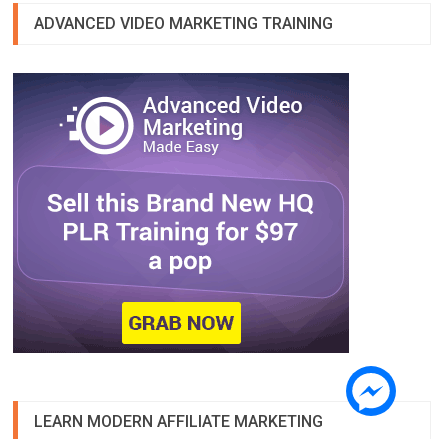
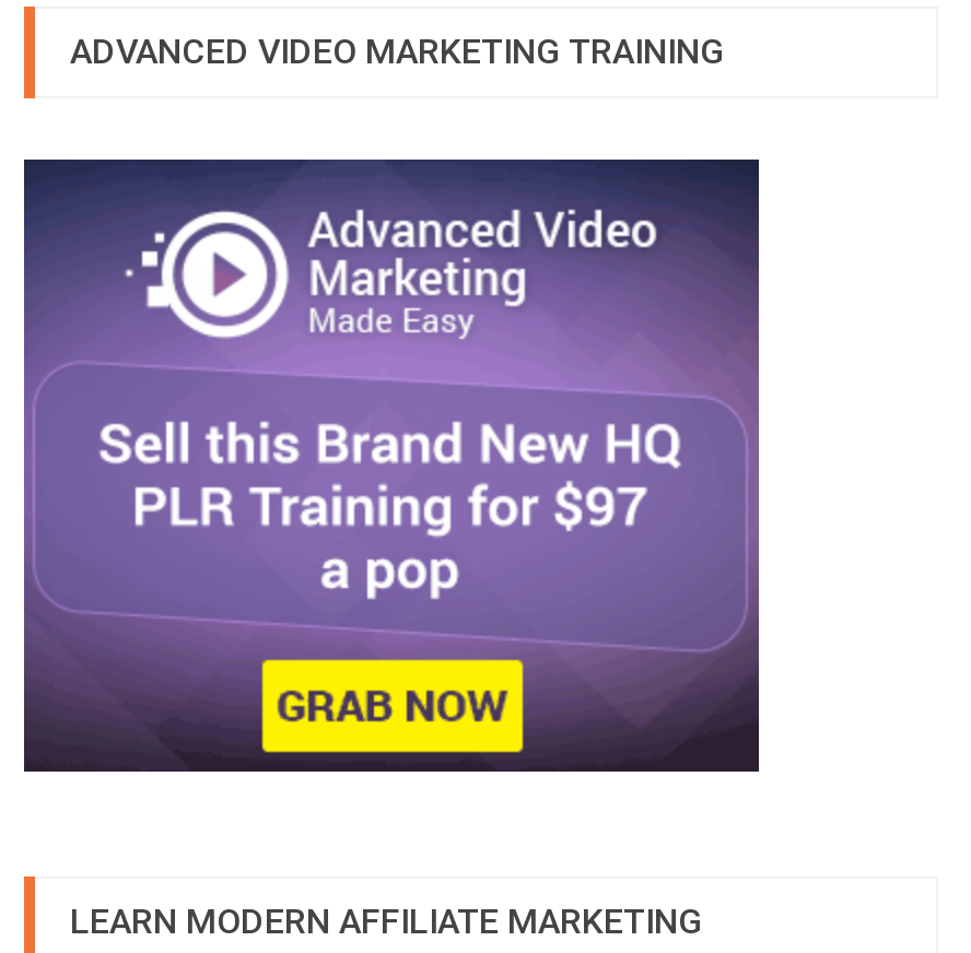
[345,365,397,417] [image] -> none

